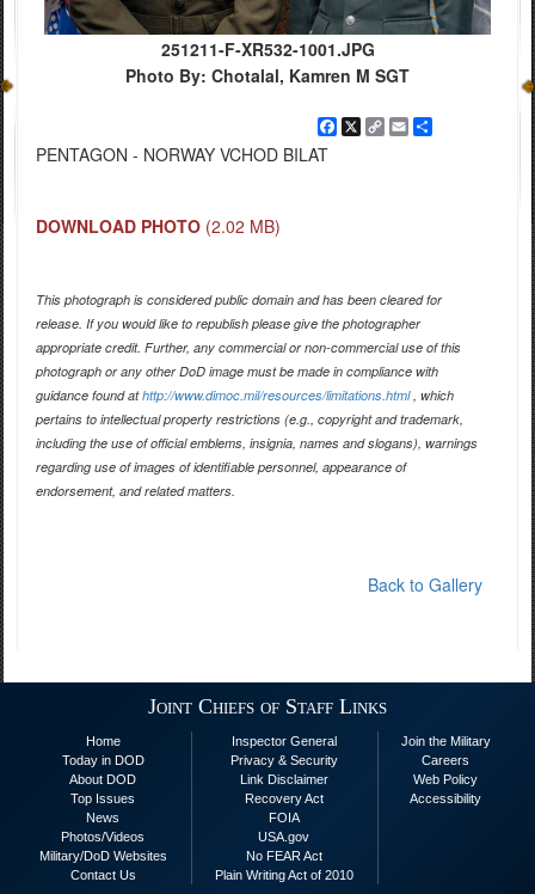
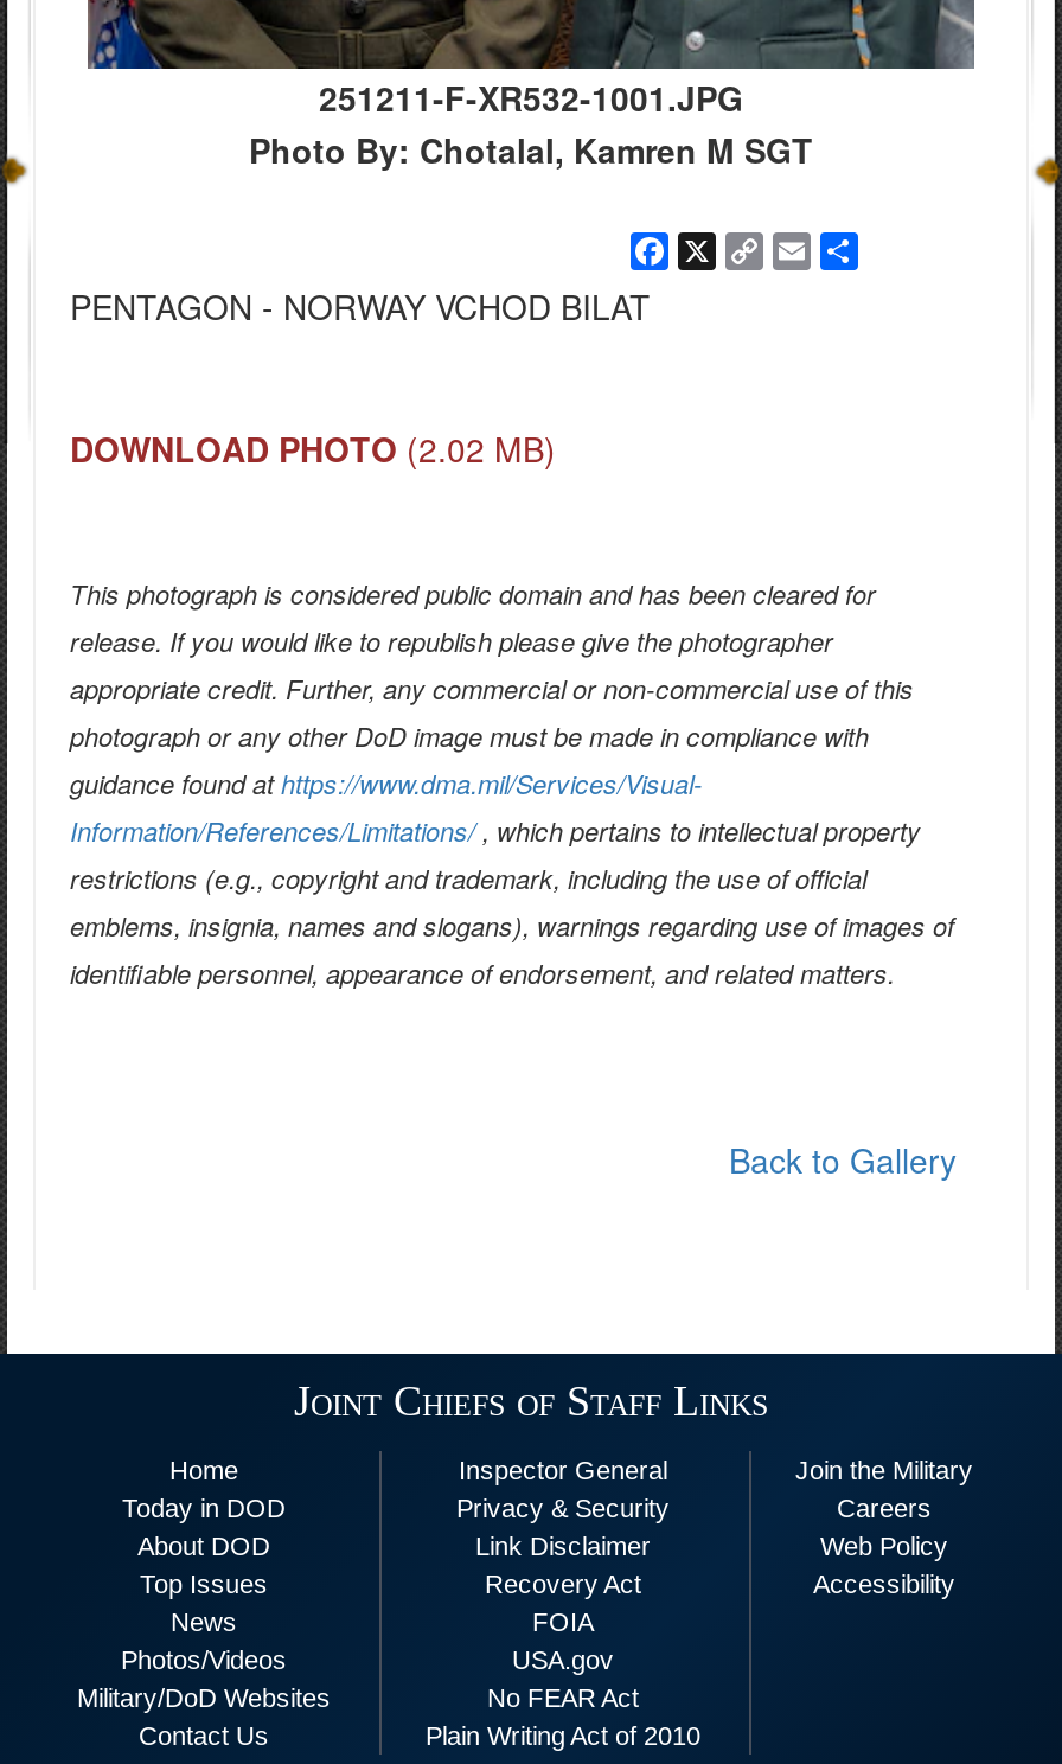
[35,387,477,500] guidance found at http://www.dimoc.mil/resources/limitations.html, which | pertains to intellectual property restrictions (e.g., copyright and trademark, | including the use of official emblems, insignia, names and slogans), warnings | regarding use of images of identifiable personnel, appearance of | endorsement, and related matters. -> [70,767,954,992] guidance found at https://www.dma.mil/Services/Visual- | Information/References/Limitations/, which pertains to intellectual property | restrictions (e.g., copyright and trademark, including the use of official | emblems, insignia, names and slogans), warnings regarding use of images of | identifiable personnel, appearance of endorsement, and related matters.

